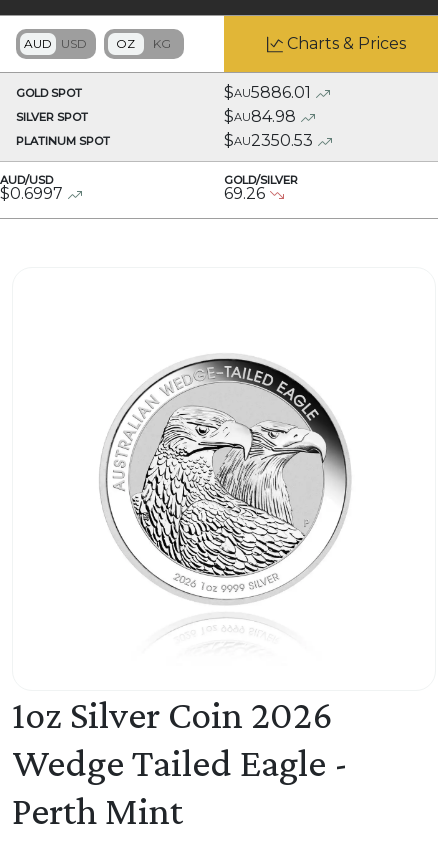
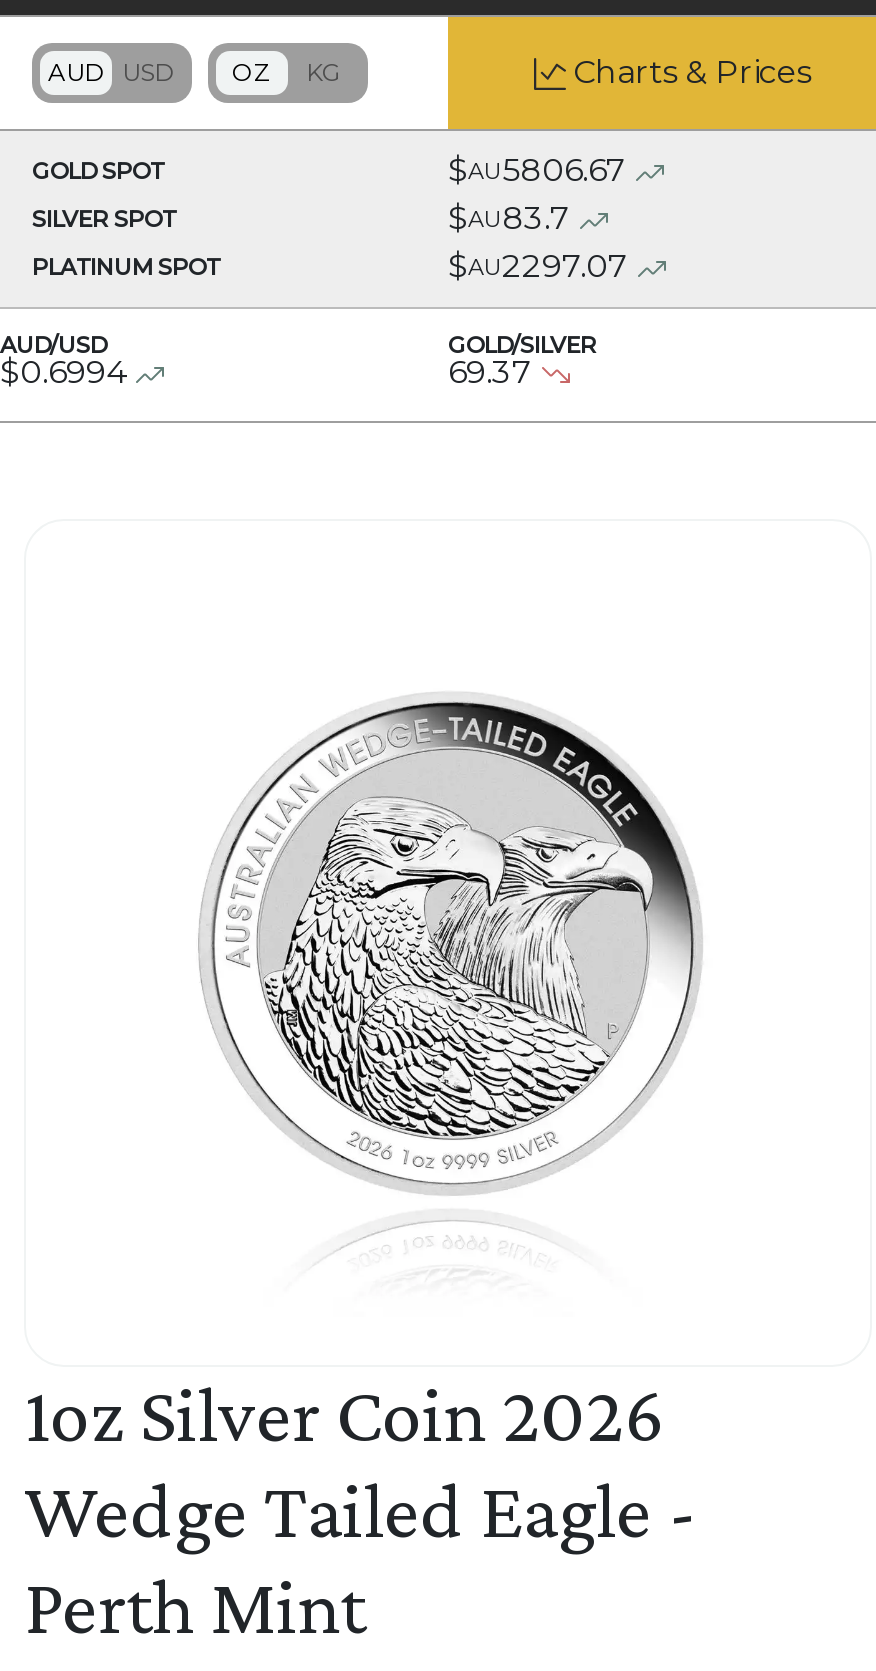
[224,83,311,102] $AU5886.01 -> [448,151,626,189] $AU5806.67
[224,107,296,126] $AU84.98 -> [448,199,570,237] $AU83.7
[224,131,313,150] $AU2350.53 -> [448,247,628,285] $AU2297.07
[0,184,63,203] $0.6997 -> [0,353,126,391] $0.6994
[224,184,265,203] 69.26 -> [448,353,532,391] 69.37

